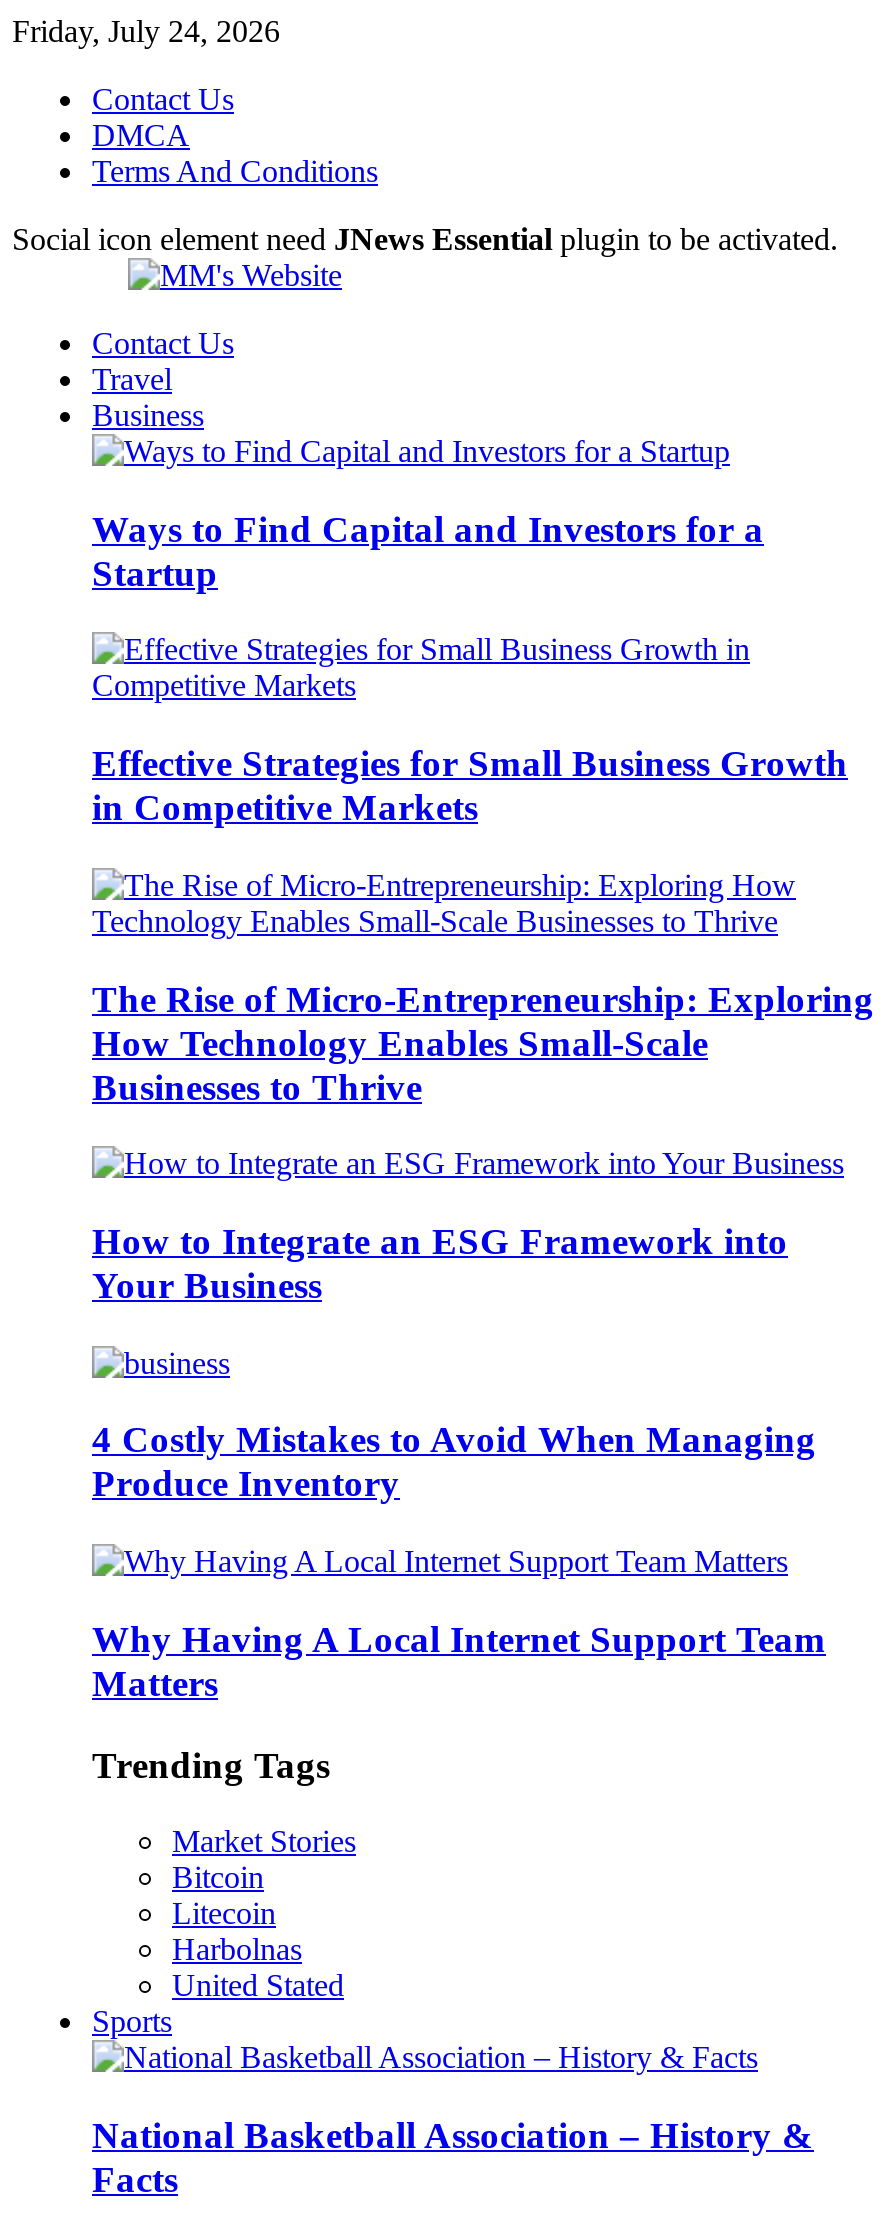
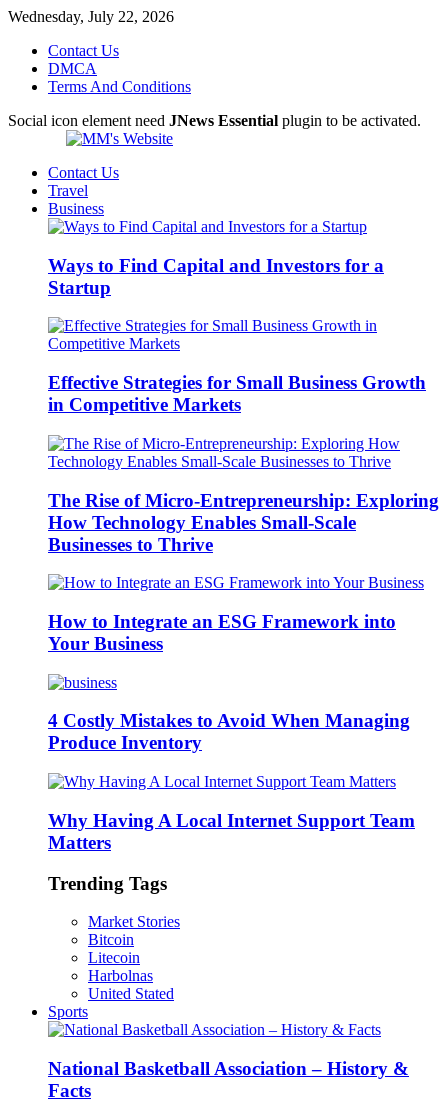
[12,14,280,48] Friday, July 24, 2026 -> [8,8,174,25] Wednesday, July 22, 2026

